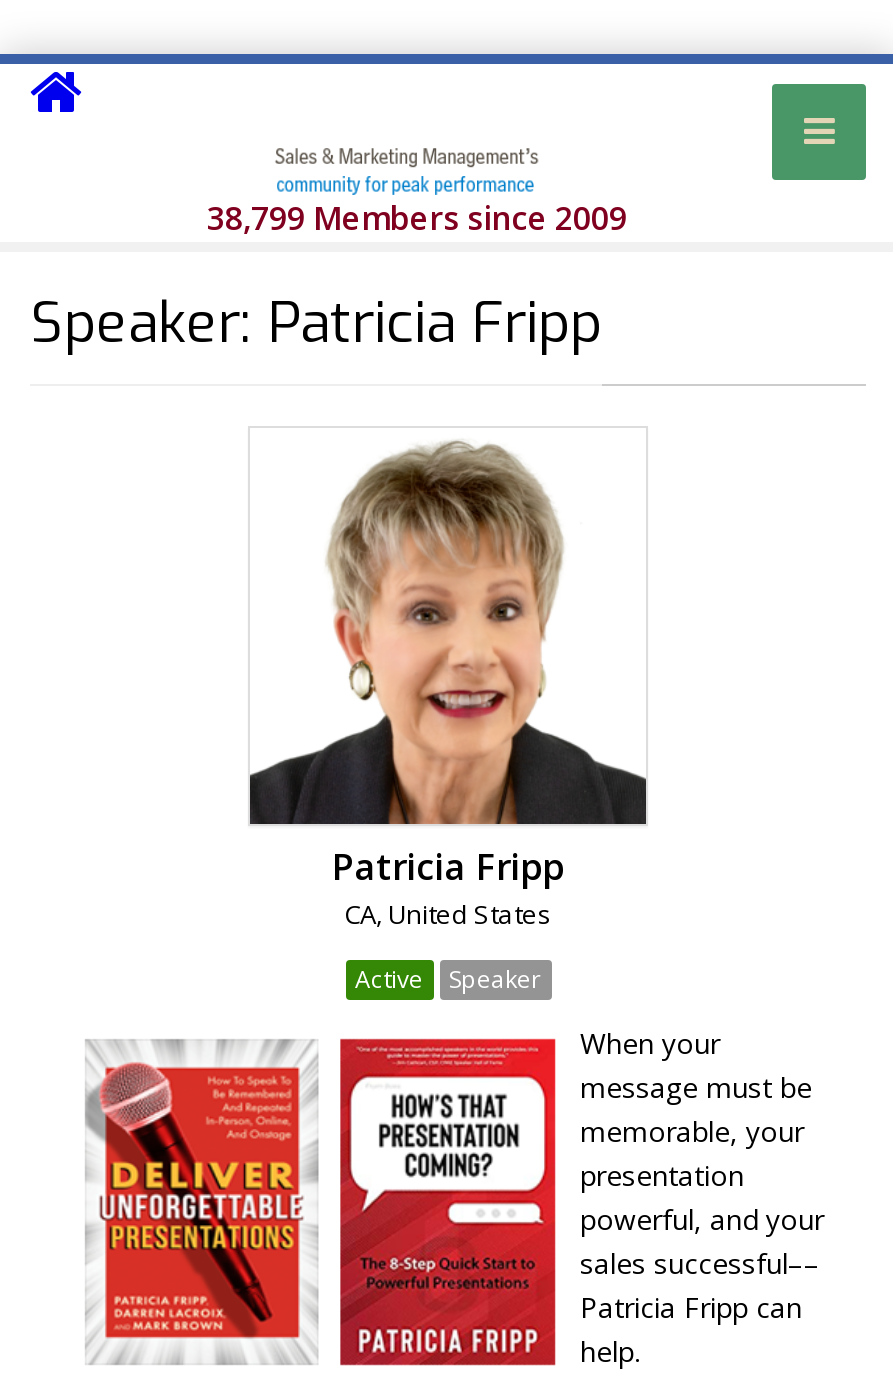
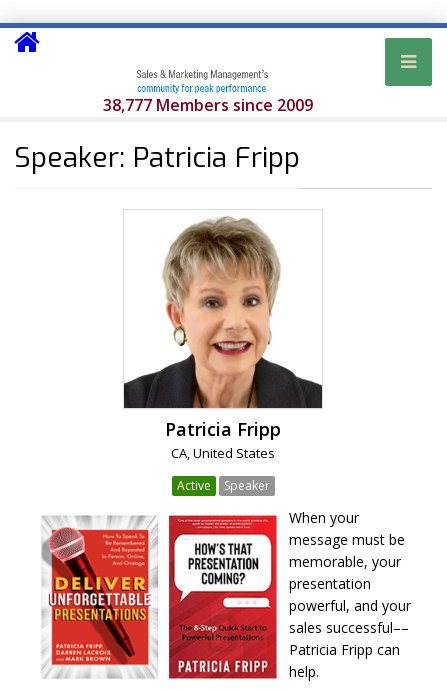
[207,195,627,239] 38,799 Members since 2009 -> [102,94,312,116] 38,777 Members since 2009

